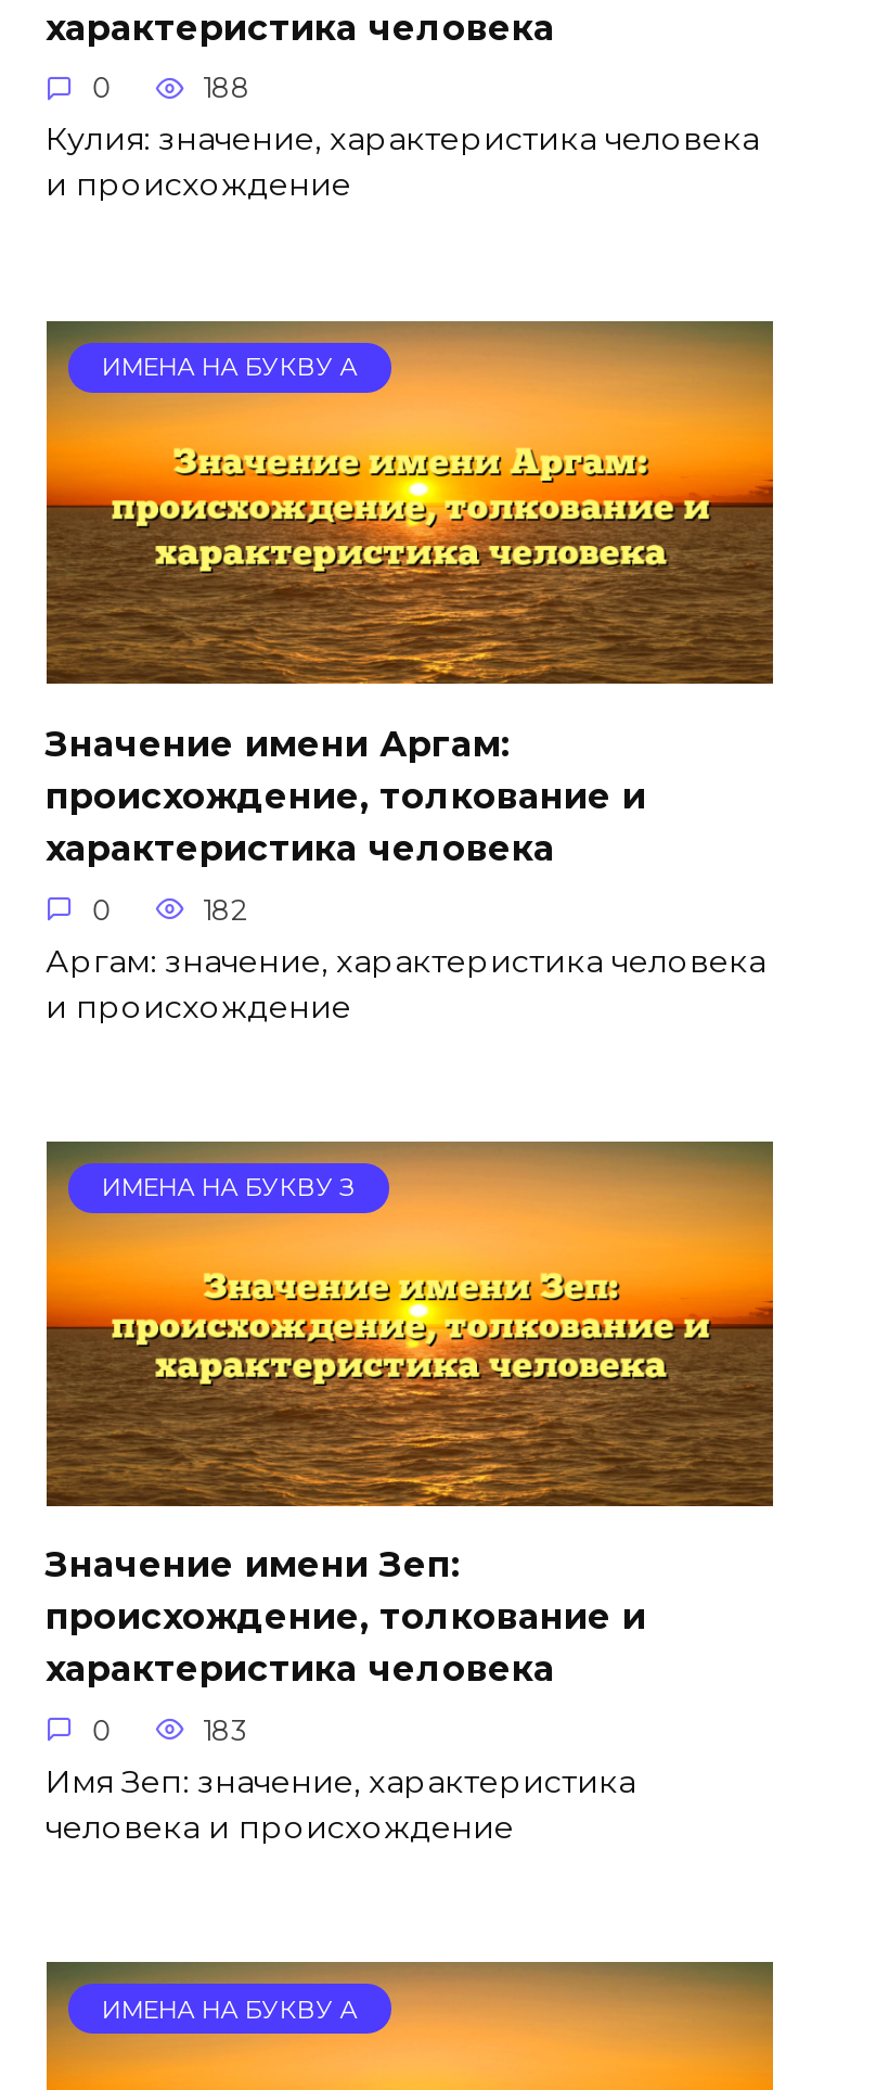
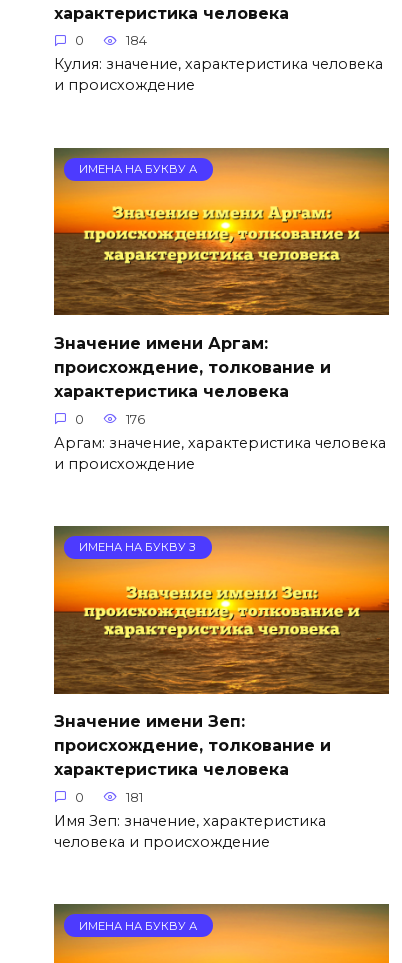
[203,73,250,105] 188 -> [126,33,147,48] 184
[203,894,246,926] 182 -> [126,412,145,427] 176
[203,1715,248,1747] 183 -> [126,790,143,805] 181

